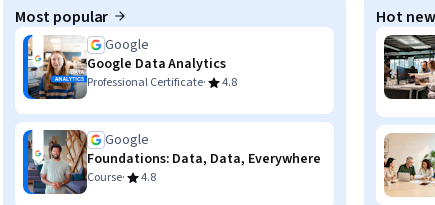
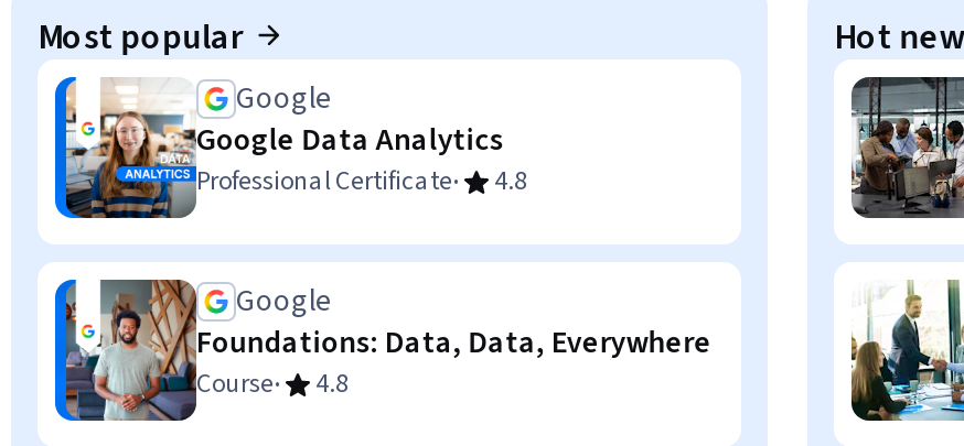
[383,35,432,100] [image] -> [851,77,957,220] [image]
[383,130,432,197] [image] -> [849,278,957,425] [image]

